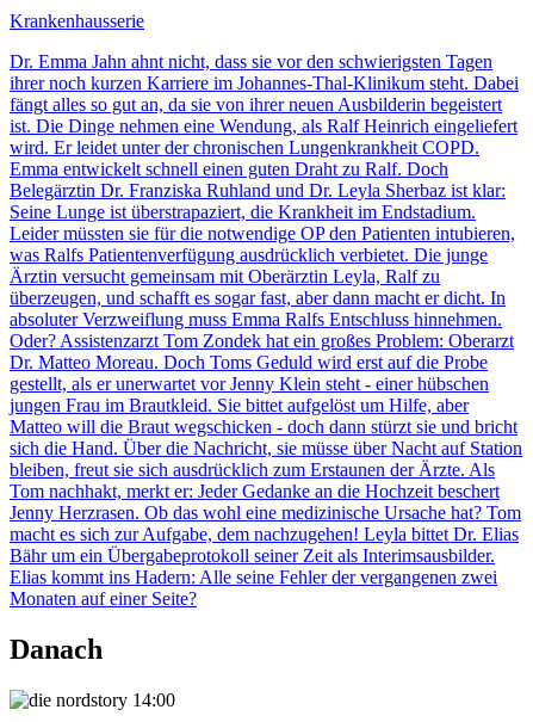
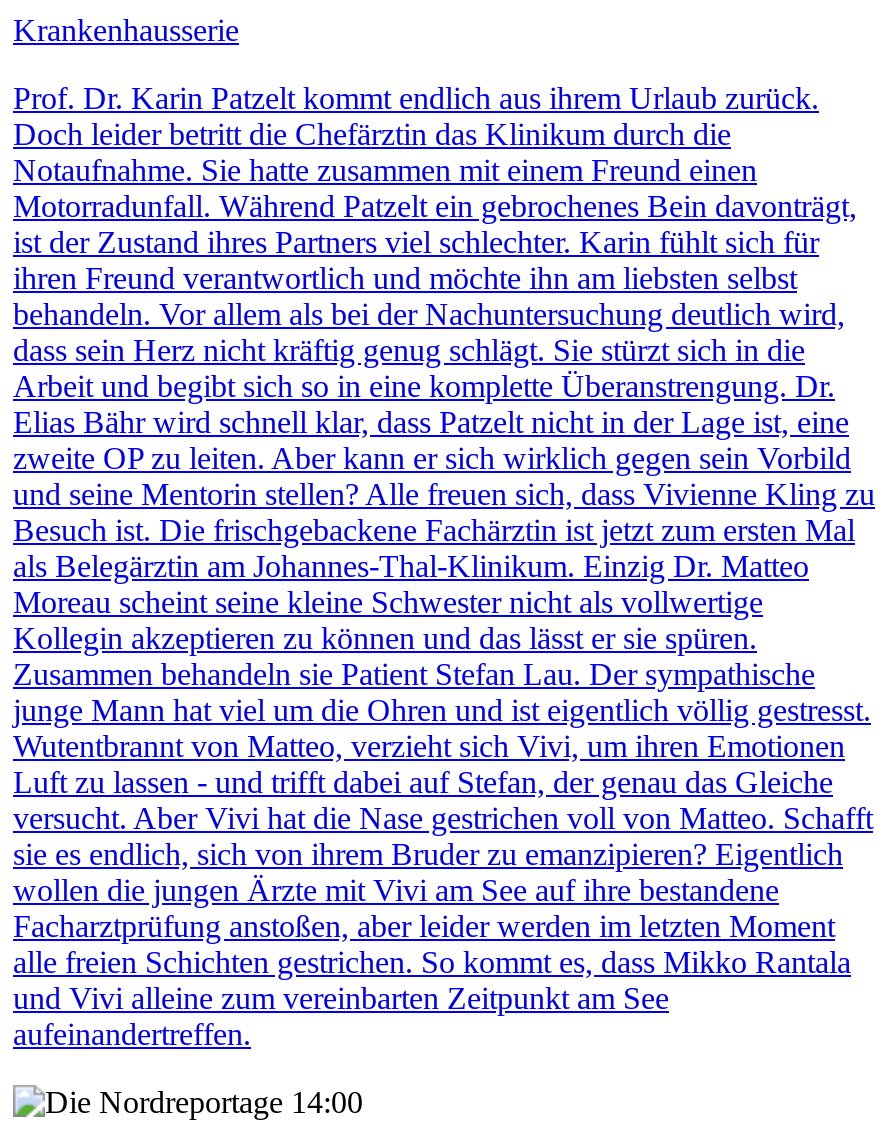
[10,52,522,665] Dr. Emma Jahn ahnt nicht, dass sie vor den schwierigsten Tagen | ihrer noch kurzen Karriere im Johannes-Thal-Klinikum steht. Dabei | fängt alles so gut an, da sie von ihrer neuen Ausbilderin begeistert | ist. Die Dinge nehmen eine Wendung, als Ralf Heinrich eingeliefert | wird. Er leidet unter der chronischen Lungenkrankheit COPD. | Emma entwickelt schnell einen guten Draht zu Ralf. Doch | Belegärztin Dr. Franziska Ruhland und Dr. Leyla Sherbaz ist klar: | Seine Lunge ist überstrapaziert, die Krankheit im Endstadium. | Leider müssten sie für die notwendige OP den Patienten intubieren, | was Ralfs Patientenverfügung ausdrücklich verbietet. Die junge | Ärztin versucht gemeinsam mit Oberärztin Leyla, Ralf zu | überzeugen, und schafft es sogar fast, aber dann macht er dicht. In | absoluter Verzweiflung muss Emma Ralfs Entschluss hinnehmen. | Oder? Assistenzarzt Tom Zondek hat ein großes Problem: Oberarzt | Dr. Matteo Moreau. Doch Toms Geduld wird erst auf die Probe | gestellt, als er unerwartet vor Jenny Klein steht - einer hübschen | jungen Frau im Brautkleid. Sie bittet aufgelöst um Hilfe, aber | Matteo will die Braut wegschicken - doch dann stürzt sie und bricht | sich die Hand. Über die Nachricht, sie müsse über Nacht auf Station | bleiben, freut sie sich ausdrücklich zum Erstaunen der Ärzte. Als | Tom nachhakt, merkt er: Jeder Gedanke an die Hochzeit beschert | Jenny Herzrasen. Ob das wohl eine medizinische Ursache hat? Tom | macht es sich zur Aufgabe, dem nachzugehen! Leyla bittet Dr. Elias | Bähr um ein Übergabeprotokoll seiner Zeit als Interimsausbilder. | Elias kommt ins Hadern: Alle seine Fehler der vergangenen zwei | Monaten auf einer Seite? | Danach -> [13,80,875,1050] Prof. Dr. Karin Patzelt kommt endlich aus ihrem Urlaub zurück. | Doch leider betritt die Chefärztin das Klinikum durch die | Notaufnahme. Sie hatte zusammen mit einem Freund einen | Motorradunfall. Während Patzelt ein gebrochenes Bein davonträgt, | ist der Zustand ihres Partners viel schlechter. Karin fühlt sich für | ihren Freund verantwortlich und möchte ihn am liebsten selbst | behandeln. Vor allem als bei der Nachuntersuchung deutlich wird, | dass sein Herz nicht kräftig genug schlägt. Sie stürzt sich in die | Arbeit und begibt sich so in eine komplette Überanstrengung. Dr. | Elias Bähr wird schnell klar, dass Patzelt nicht in der Lage ist, eine | zweite OP zu leiten. Aber kann er sich wirklich gegen sein Vorbild | und seine Mentorin stellen? Alle freuen sich, dass Vivienne Kling zu | Besuch ist. Die frischgebackene Fachärztin ist jetzt zum ersten Mal | als Belegärztin am Johannes-Thal-Klinikum. Einzig Dr. Matteo | Moreau scheint seine kleine Schwester nicht als vollwertige | Kollegin akzeptieren zu können und das lässt er sie spüren. | Zusammen behandeln sie Patient Stefan Lau. Der sympathische | junge Mann hat viel um die Ohren und ist eigentlich völlig gestresst. | Wutentbrannt von Matteo, verzieht sich Vivi, um ihren Emotionen | Luft zu lassen - und trifft dabei auf Stefan, der genau das Gleiche | versucht. Aber Vivi hat die Nase gestrichen voll von Matteo. Schafft | sie es endlich, sich von ihrem Bruder zu emanzipieren? Eigentlich | wollen die jungen Ärzte mit Vivi am See auf ihre bestandene | Facharztprüfung anstoßen, aber leider werden im letzten Moment | alle freien Schichten gestrichen. So kommt es, dass Mikko Rantala | und Vivi alleine zum vereinbarten Zeitpunkt am See | aufeinandertreffen.

